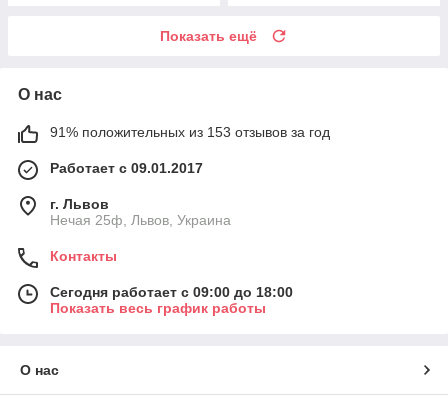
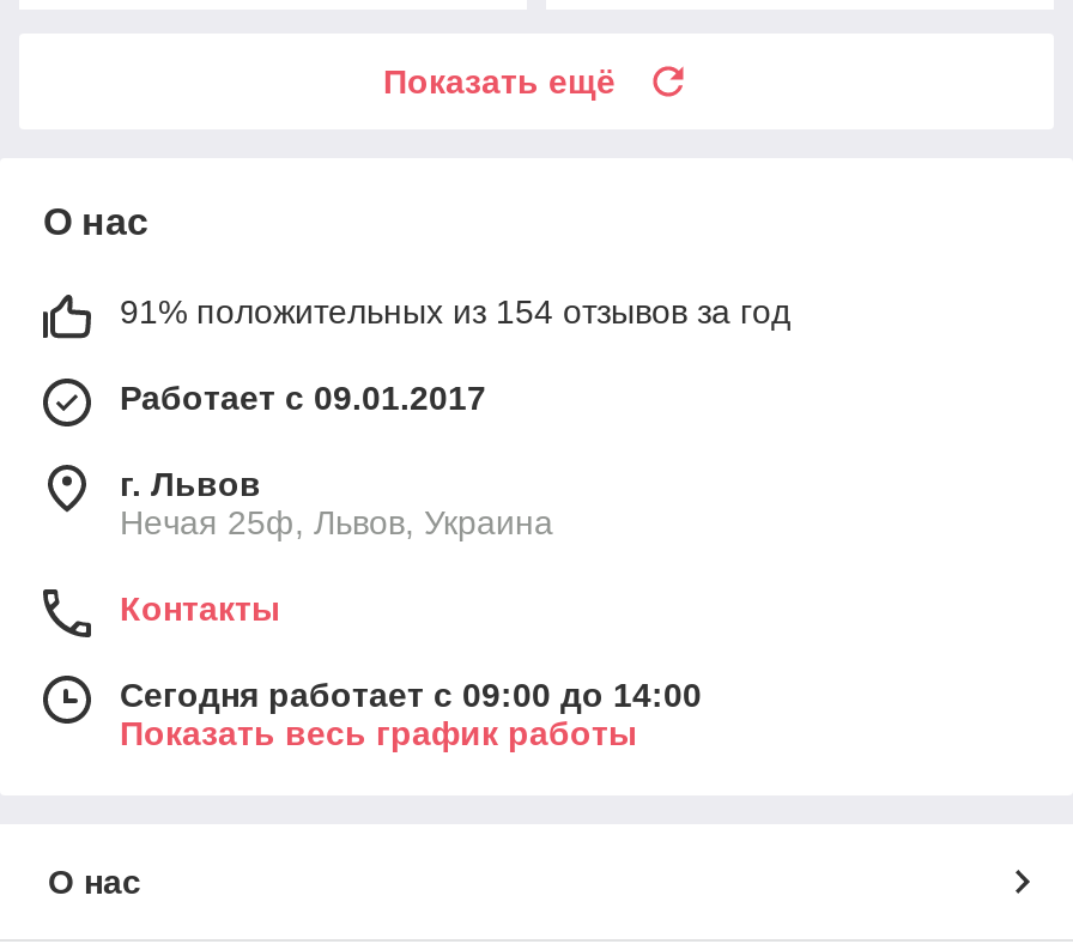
[50,124,330,140] 91% положительных из 153 отзывов за год -> [120,292,790,330] 91% положительных из 154 отзывов за год
[50,284,293,300] Сегодня работает с 09:00 до 18:00 -> [120,675,702,714] Сегодня работает с 09:00 до 14:00

